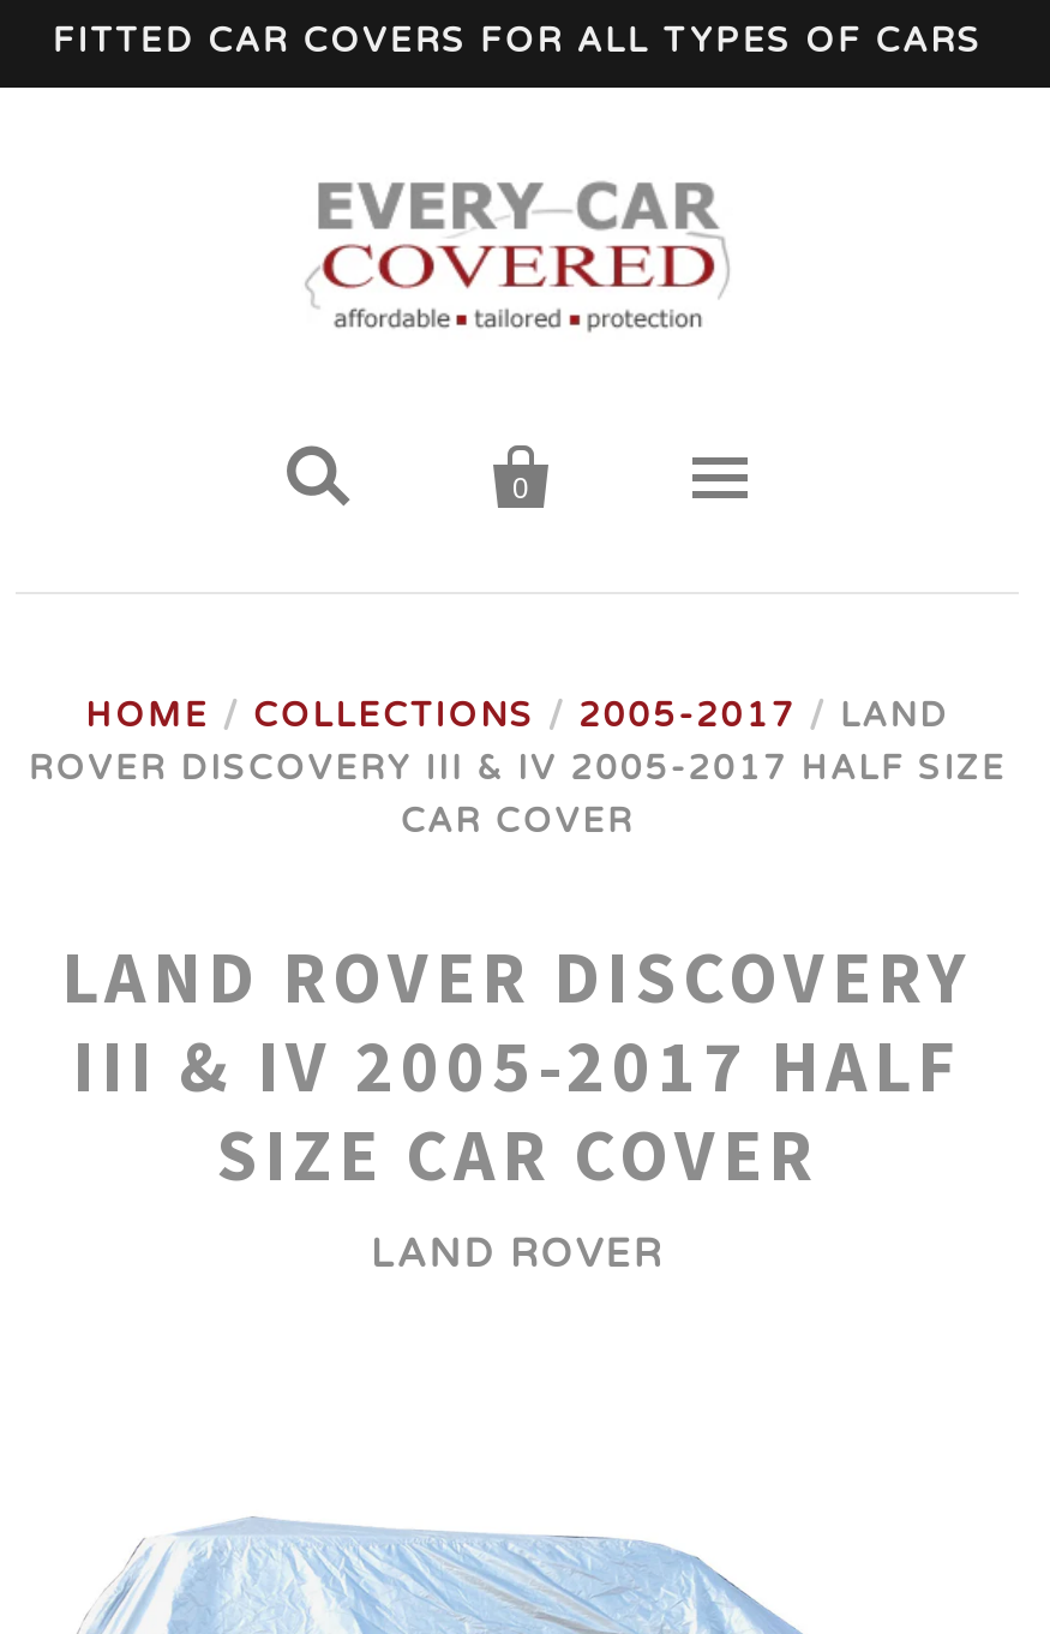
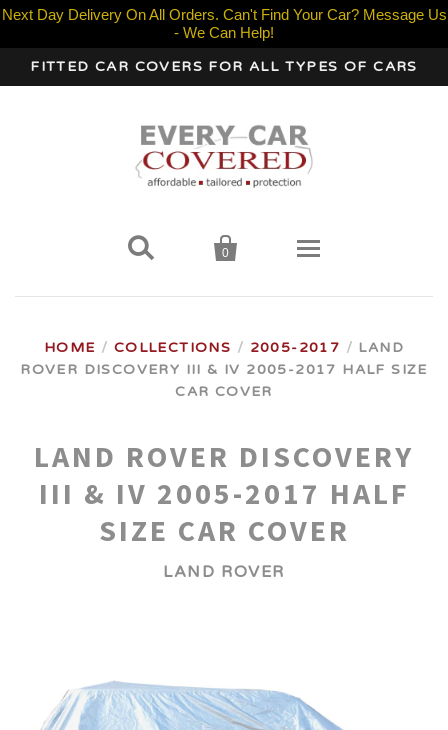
none -> [1,6,446,41] Next Day Delivery On All Orders. Can't Find Your Car? Message Us | - We Can Help!

